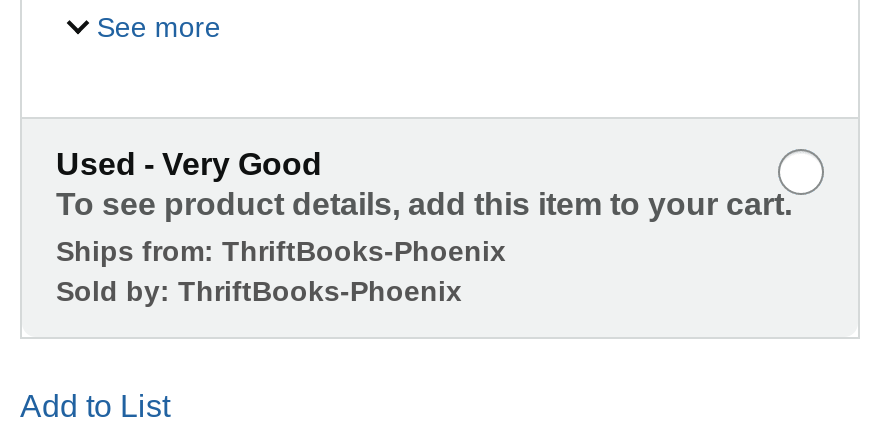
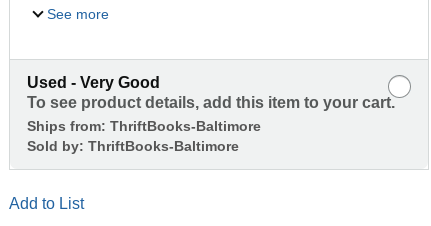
[56,235,506,267] Ships from: ThriftBooks-Phoenix -> [27,118,261,134] Ships from: ThriftBooks-Baltimore
[56,275,462,307] Sold by: ThriftBooks-Phoenix -> [27,138,239,154] Sold by: ThriftBooks-Baltimore

